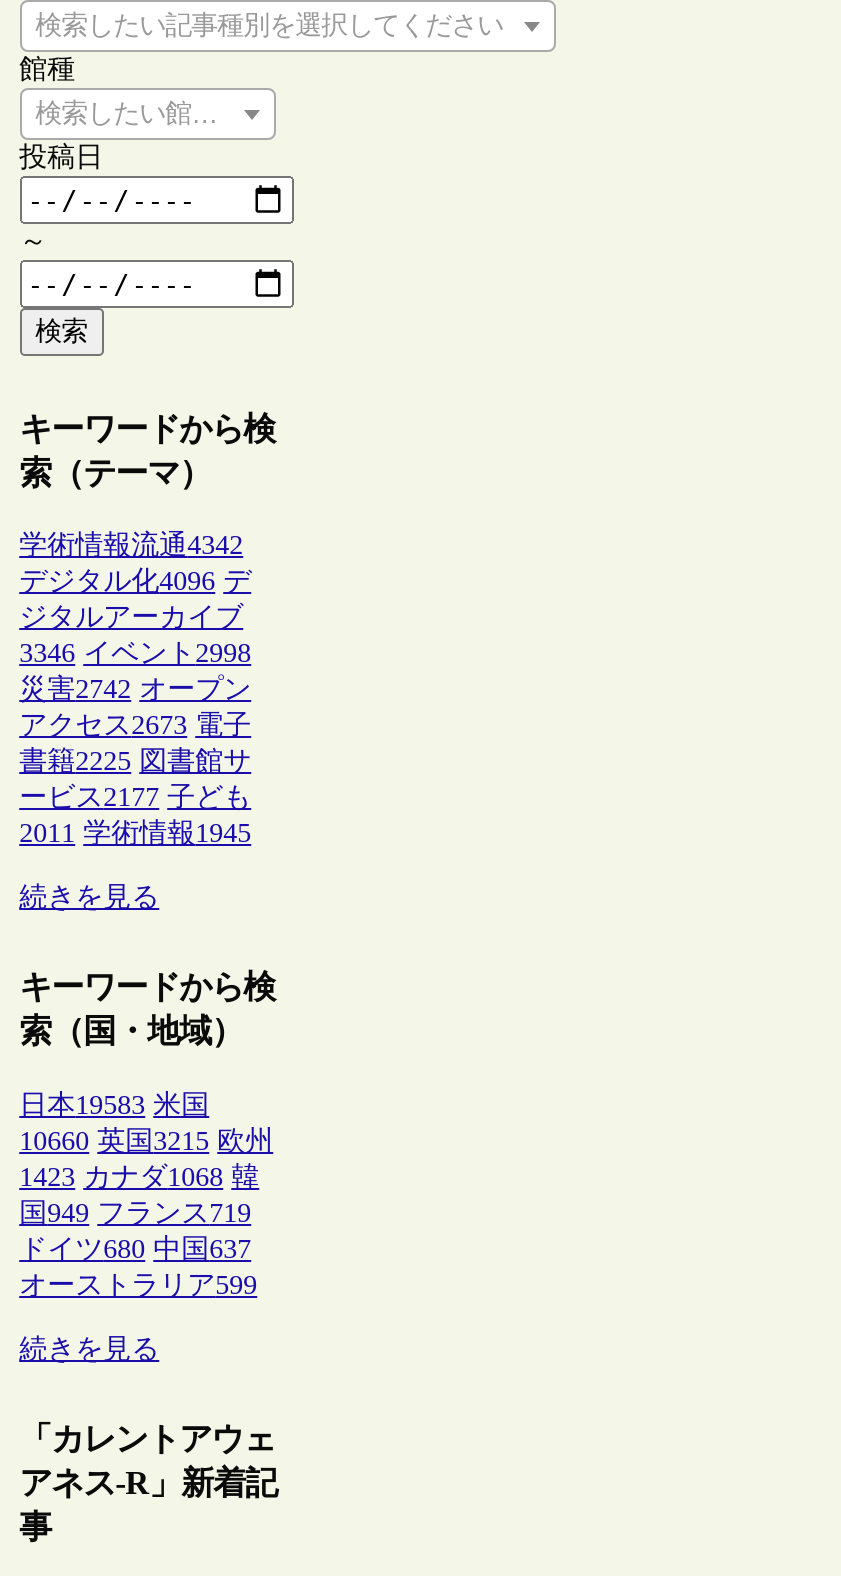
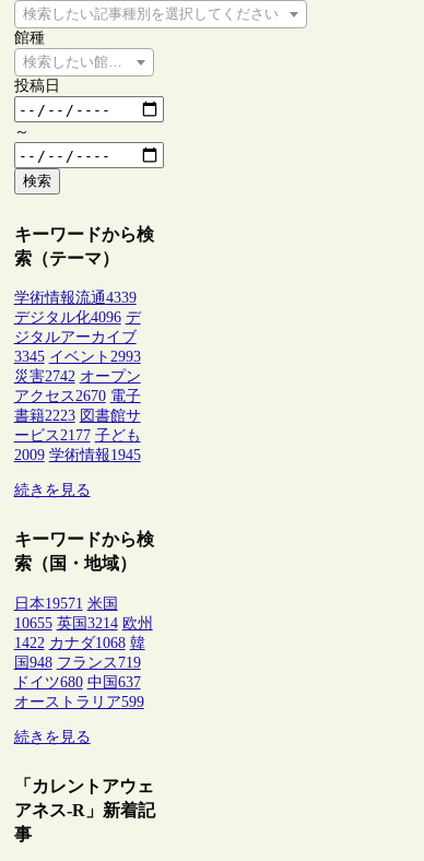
[19,530,243,560] 学術情報流通4342 -> [14,290,136,306] 学術情報流通4339
[19,638,251,668] 3346 イベント2998 -> [14,349,141,365] 3345 イベント2993
[19,710,251,740] アクセス2673 電子 -> [14,388,141,404] アクセス2670 電子
[19,746,251,776] 書籍2225 図書館サ -> [14,408,141,424] 書籍2223 図書館サ
[19,818,251,848] 2011 学術情報1945 -> [14,447,141,463] 2009 学術情報1945
[19,1089,209,1119] 日本19583 米国 -> [14,595,118,611] 日本19571 米国
[19,1125,273,1155] 10660 英国3215 欧州 -> [14,615,153,631] 10655 英国3214 欧州
[19,1161,259,1191] 1423 カナダ1068 韓 -> [14,634,145,651] 1422 カナダ1068 韓
[19,1197,251,1227] 国949 フランス719 -> [14,654,141,670] 国948 フランス719

